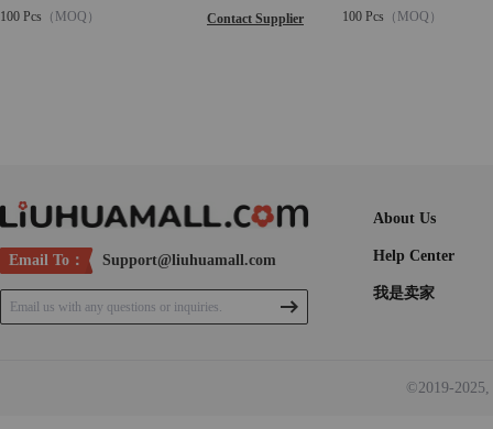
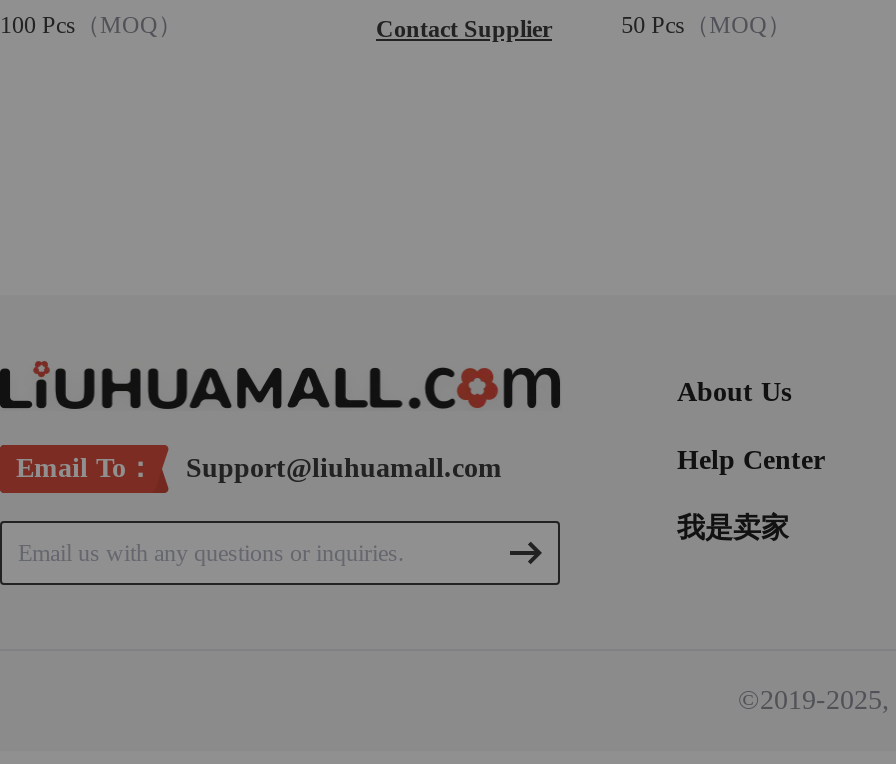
[342,9,442,24] 100 Pcs（MOQ） -> [621,11,791,39] 50 Pcs（MOQ）

